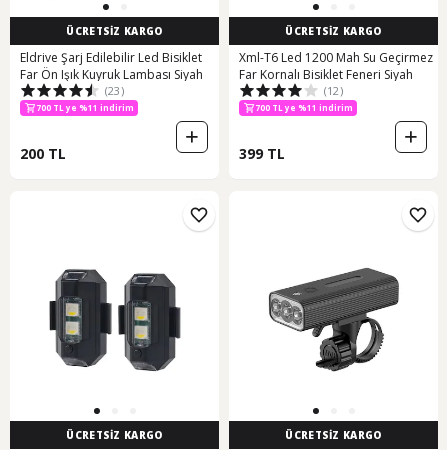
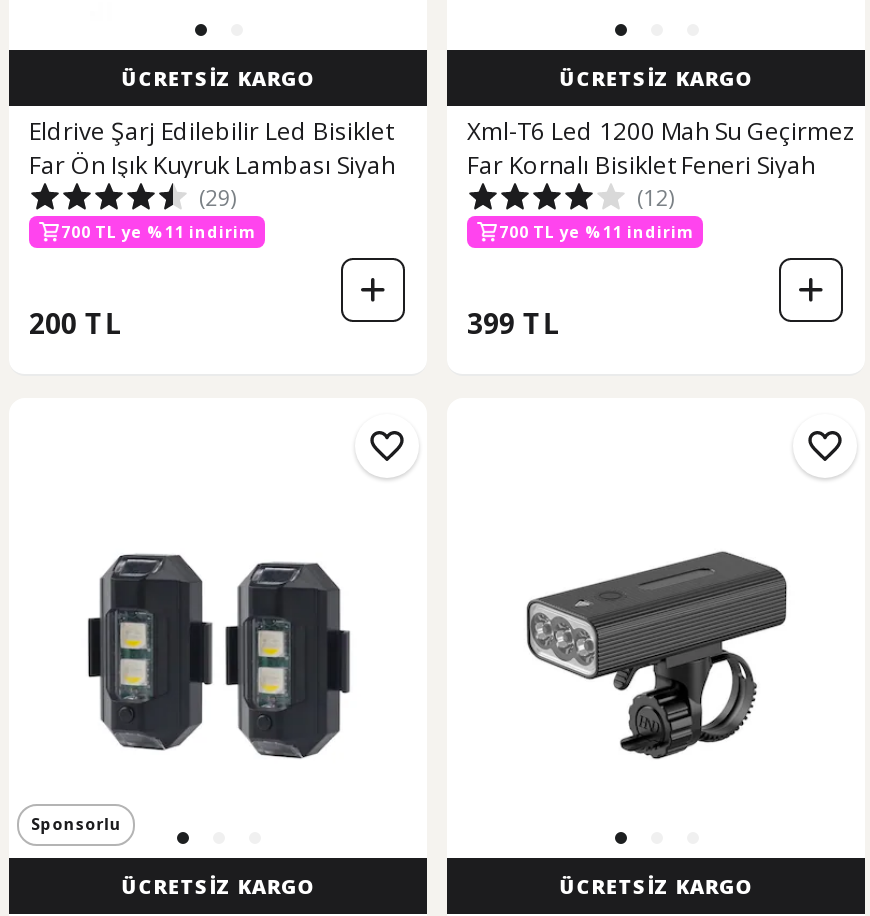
[105,82,124,97] (23) -> [199,181,236,211] (29)
none -> [31,812,121,834] Sponsorlu

